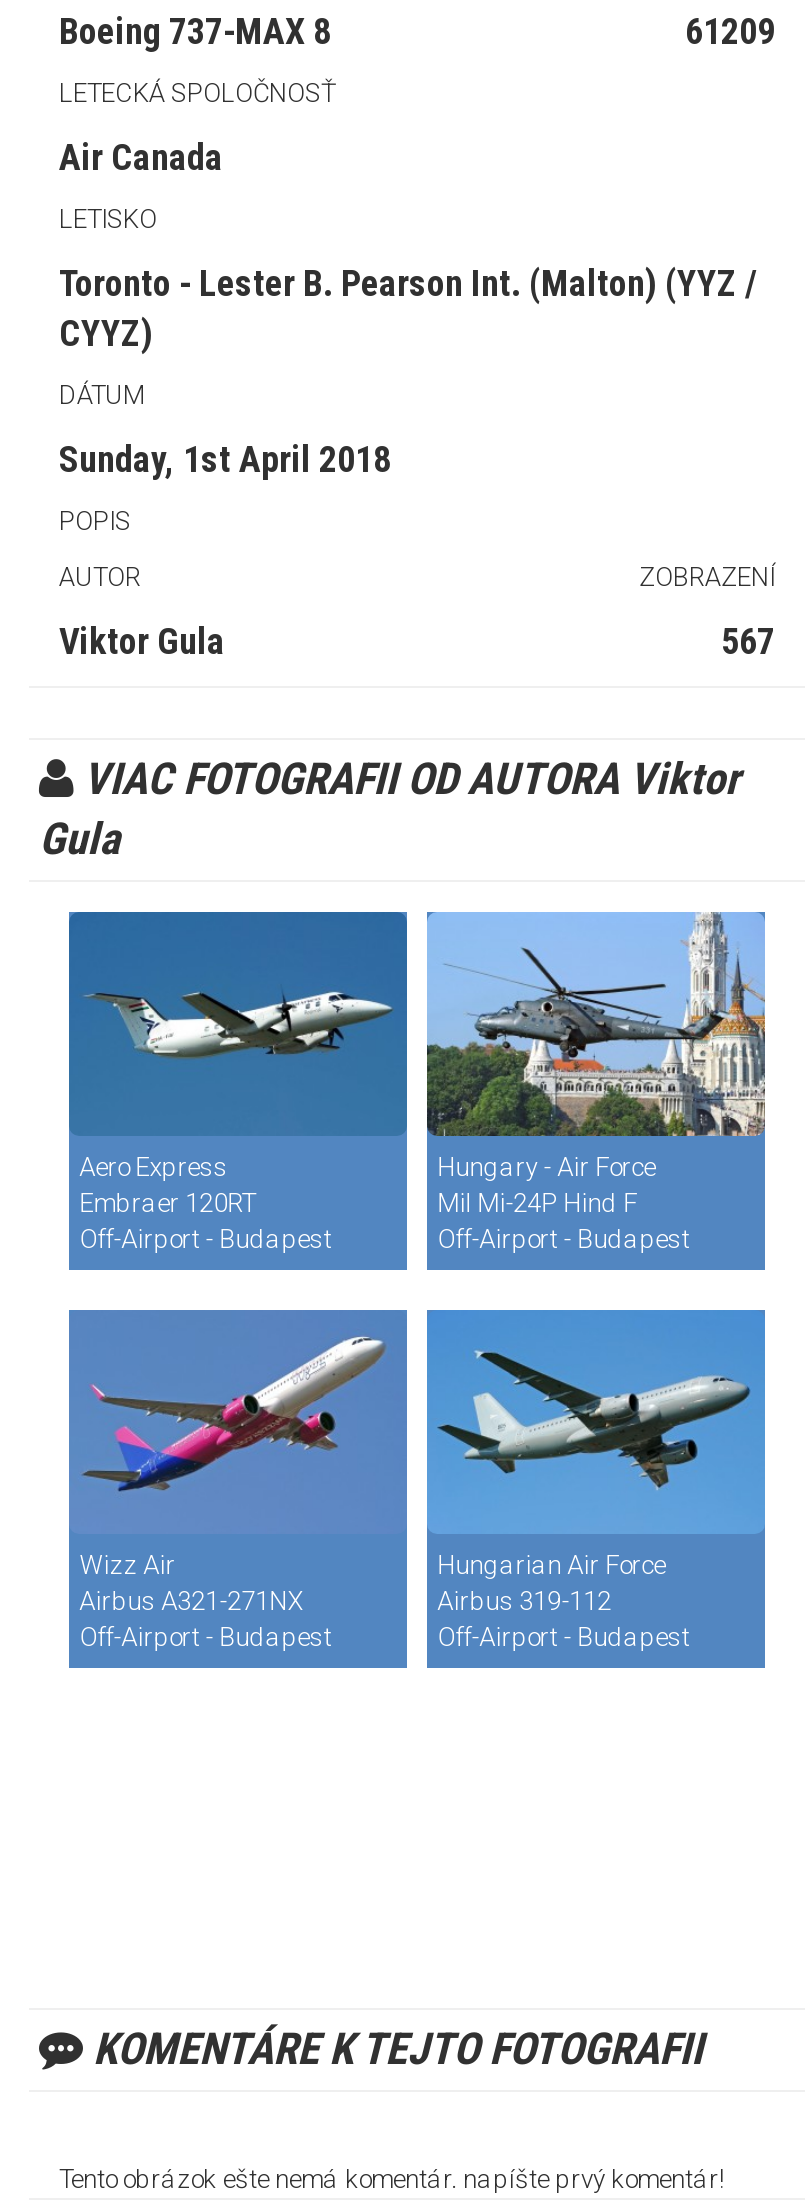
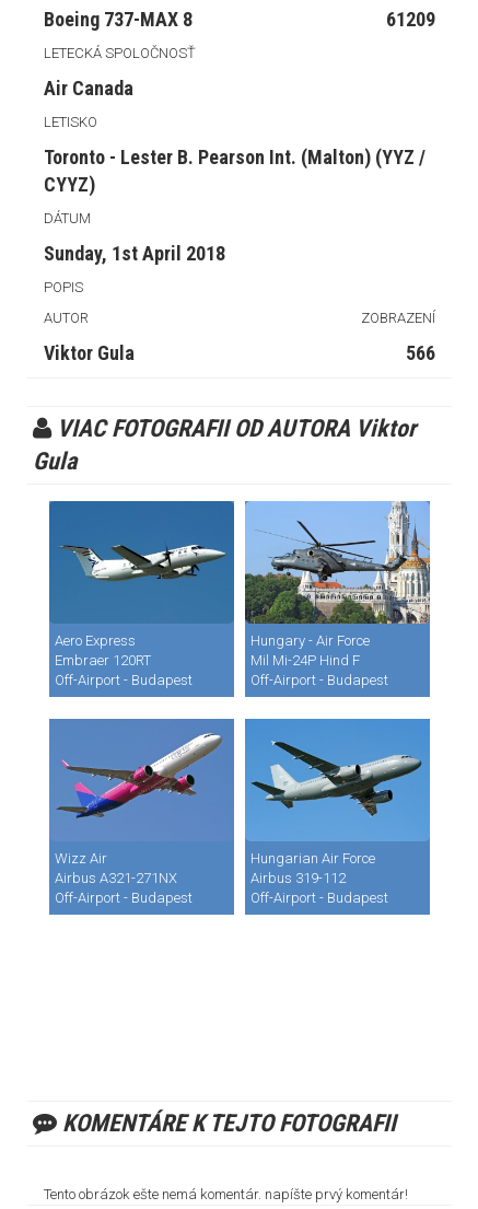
[721,621,775,663] 567 -> [406,342,435,365] 566

